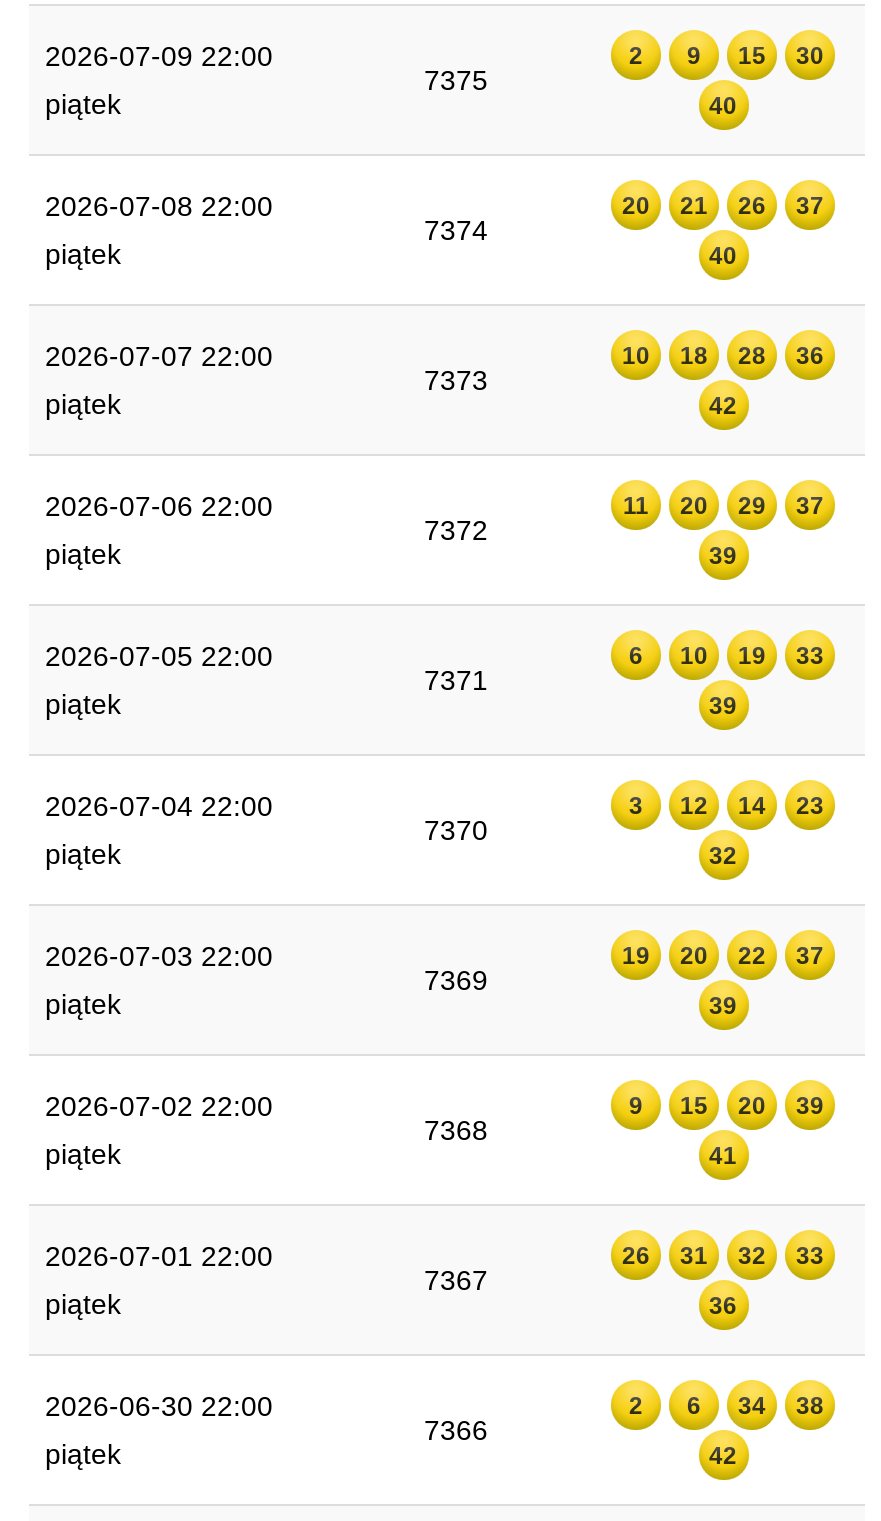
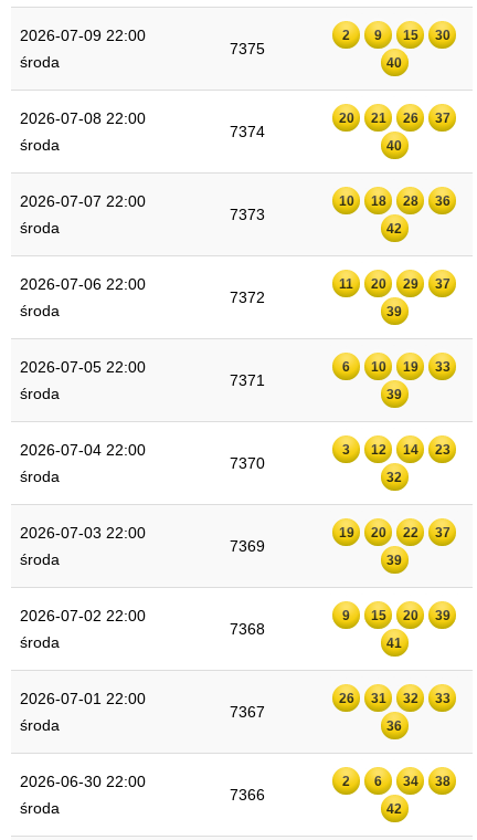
[45,88,121,120] piątek -> [20,53,60,71] środa
[45,238,121,270] piątek -> [20,136,60,154] środa
[45,388,121,420] piątek -> [20,219,60,237] środa
[45,538,121,570] piątek -> [20,302,60,319] środa
[45,688,121,720] piątek -> [20,385,60,402] środa
[45,838,121,870] piątek -> [20,468,60,485] środa
[45,988,121,1020] piątek -> [20,550,60,568] środa
[45,1138,121,1170] piątek -> [20,633,60,651] środa
[45,1288,121,1320] piątek -> [20,716,60,734] środa
[45,1438,121,1470] piątek -> [20,799,60,817] środa

